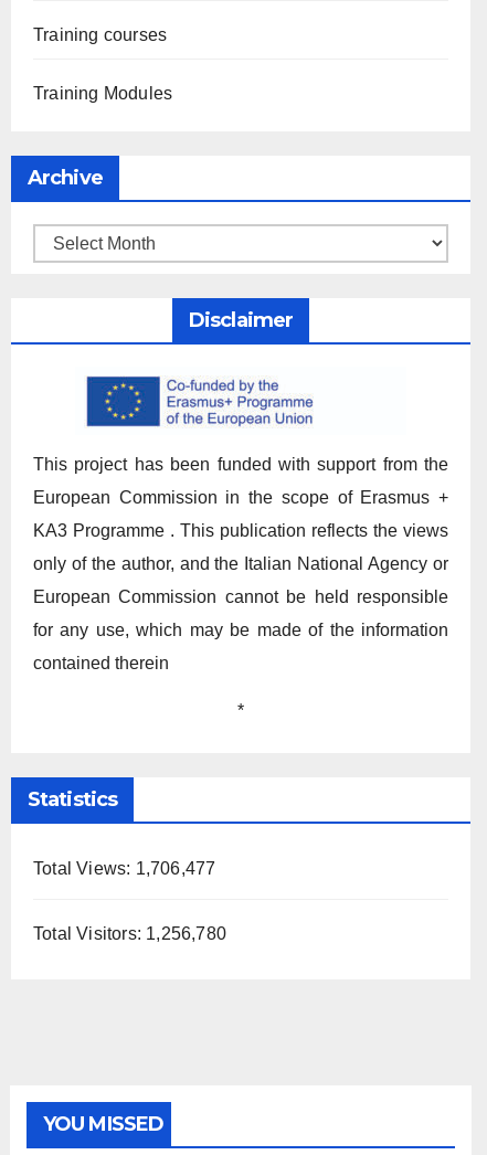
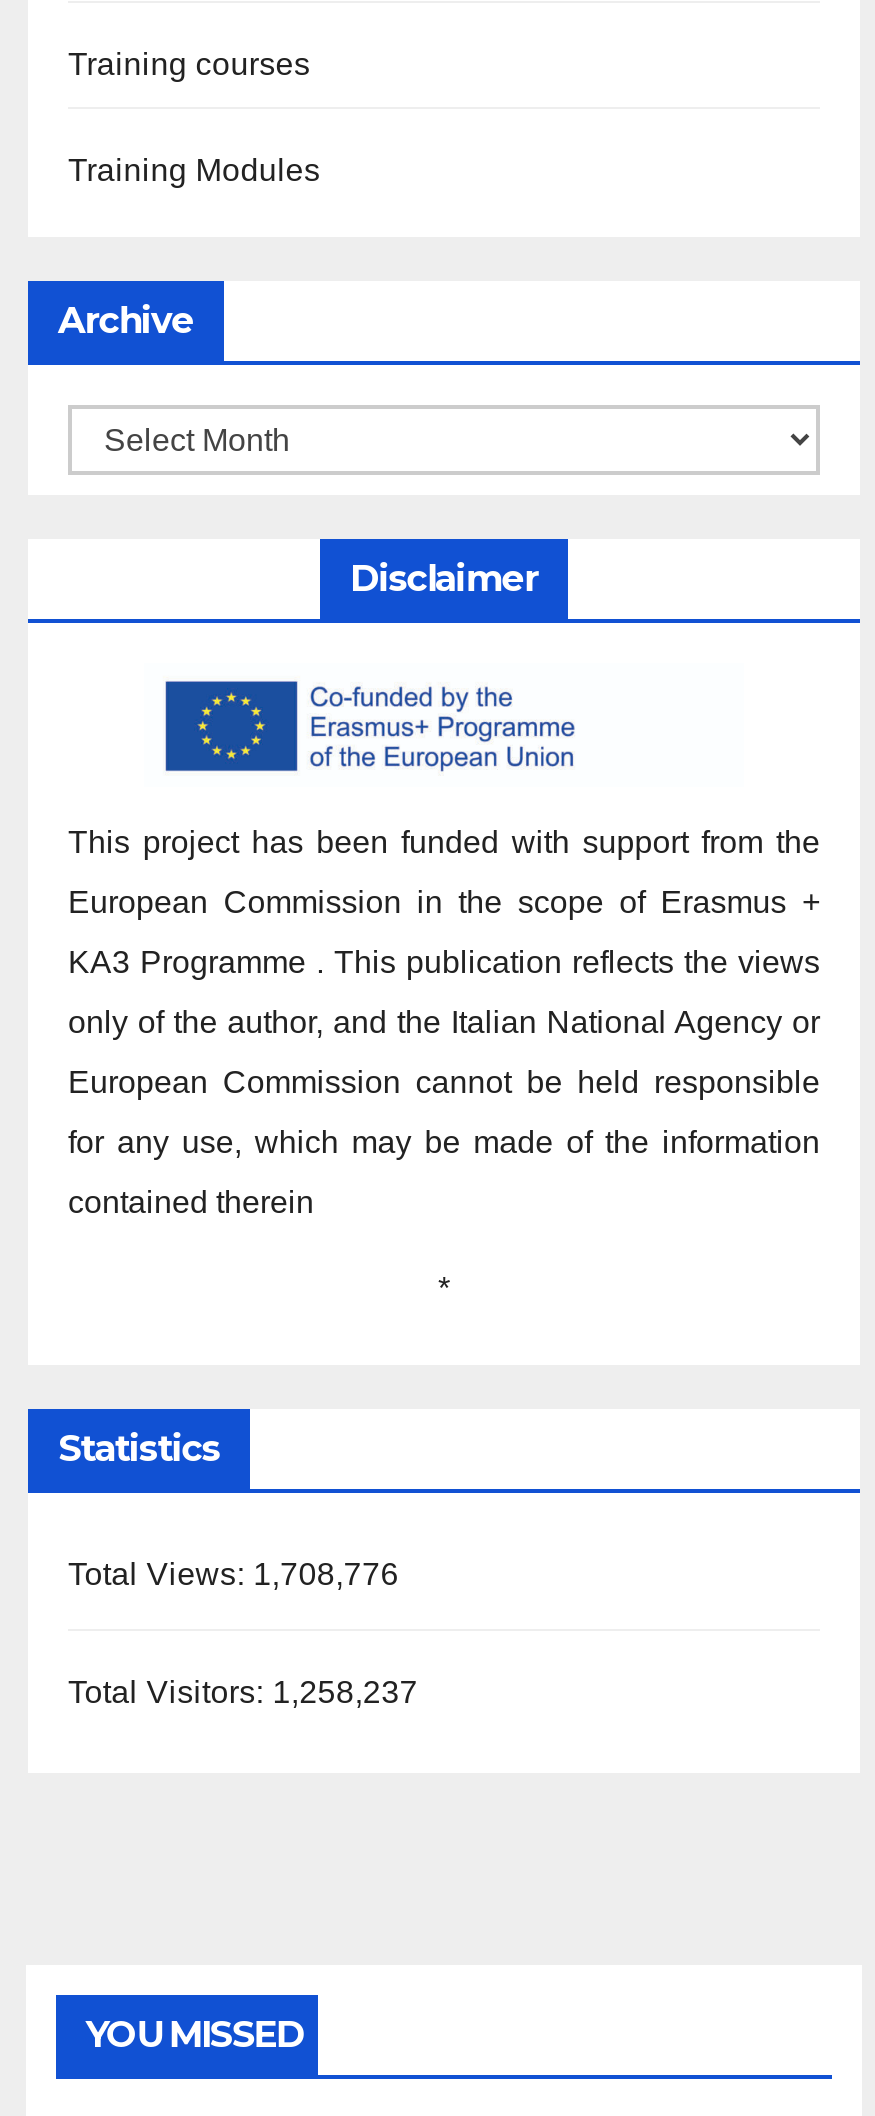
[33,859,216,878] Total Views: 1,706,477 -> [68,1556,399,1590] Total Views: 1,708,776
[33,925,226,944] Total Visitors: 1,256,780 -> [68,1674,418,1708] Total Visitors: 1,258,237

